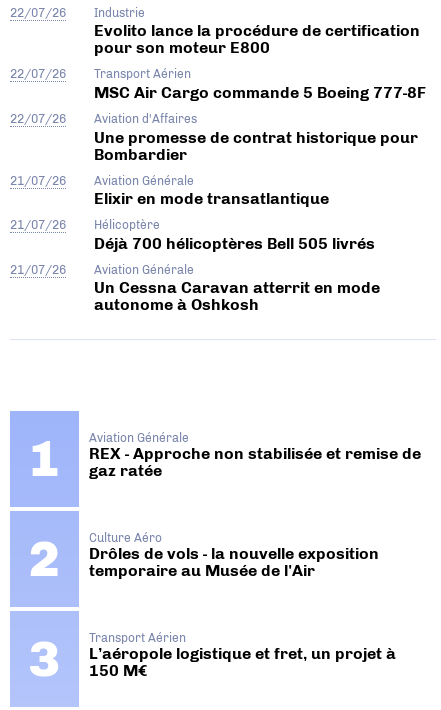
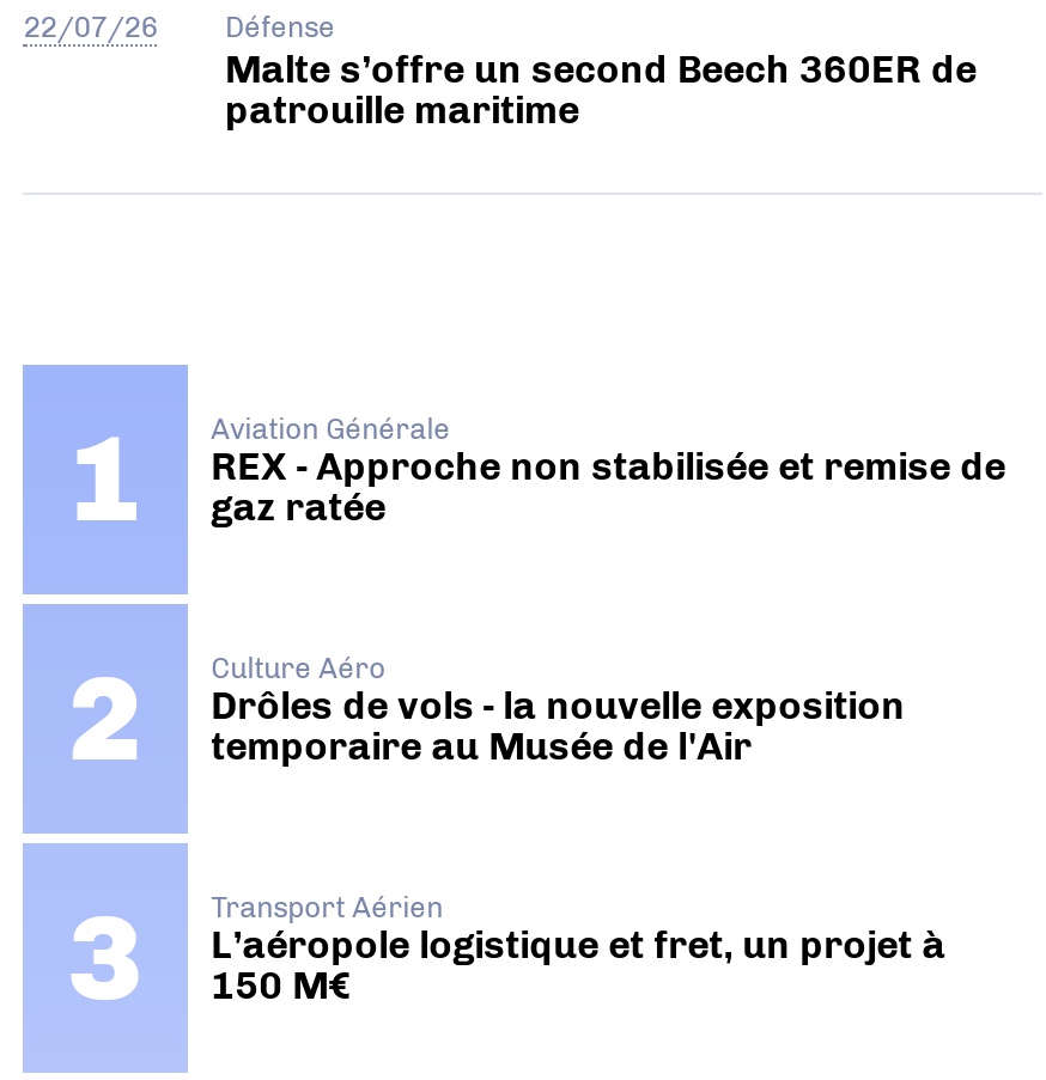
[10,6,426,314] Industrie | Evolito lance la procédure de certification | pour son moteur E800 | 22/07/26 | Transport Aérien | MSC Air Cargo commande 5 Boeing 777-8F | 22/07/26 | Aviation d'Affaires | Une promesse de contrat historique pour | Bombardier | 21/07/26 | Aviation Générale | Elixir en mode transatlantique | 21/07/26 | Hélicoptère | Déjà 700 hélicoptères Bell 505 livrés | 21/07/26 | Aviation Générale | Un Cessna Caravan atterrit en mode | autonome à Oshkosh -> [225,10,977,134] Défense | Malte s’offre un second Beech 360ER de | patrouille maritime

